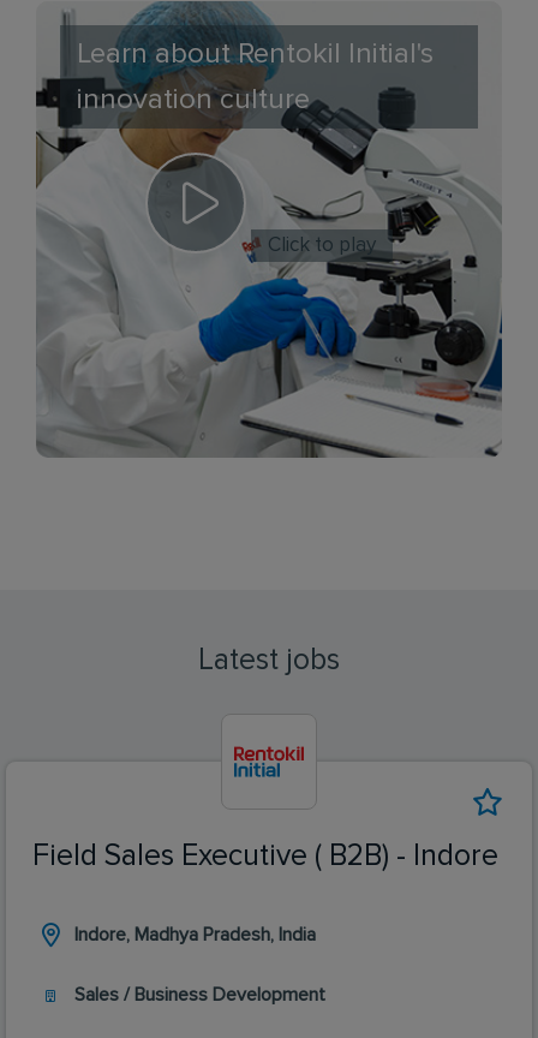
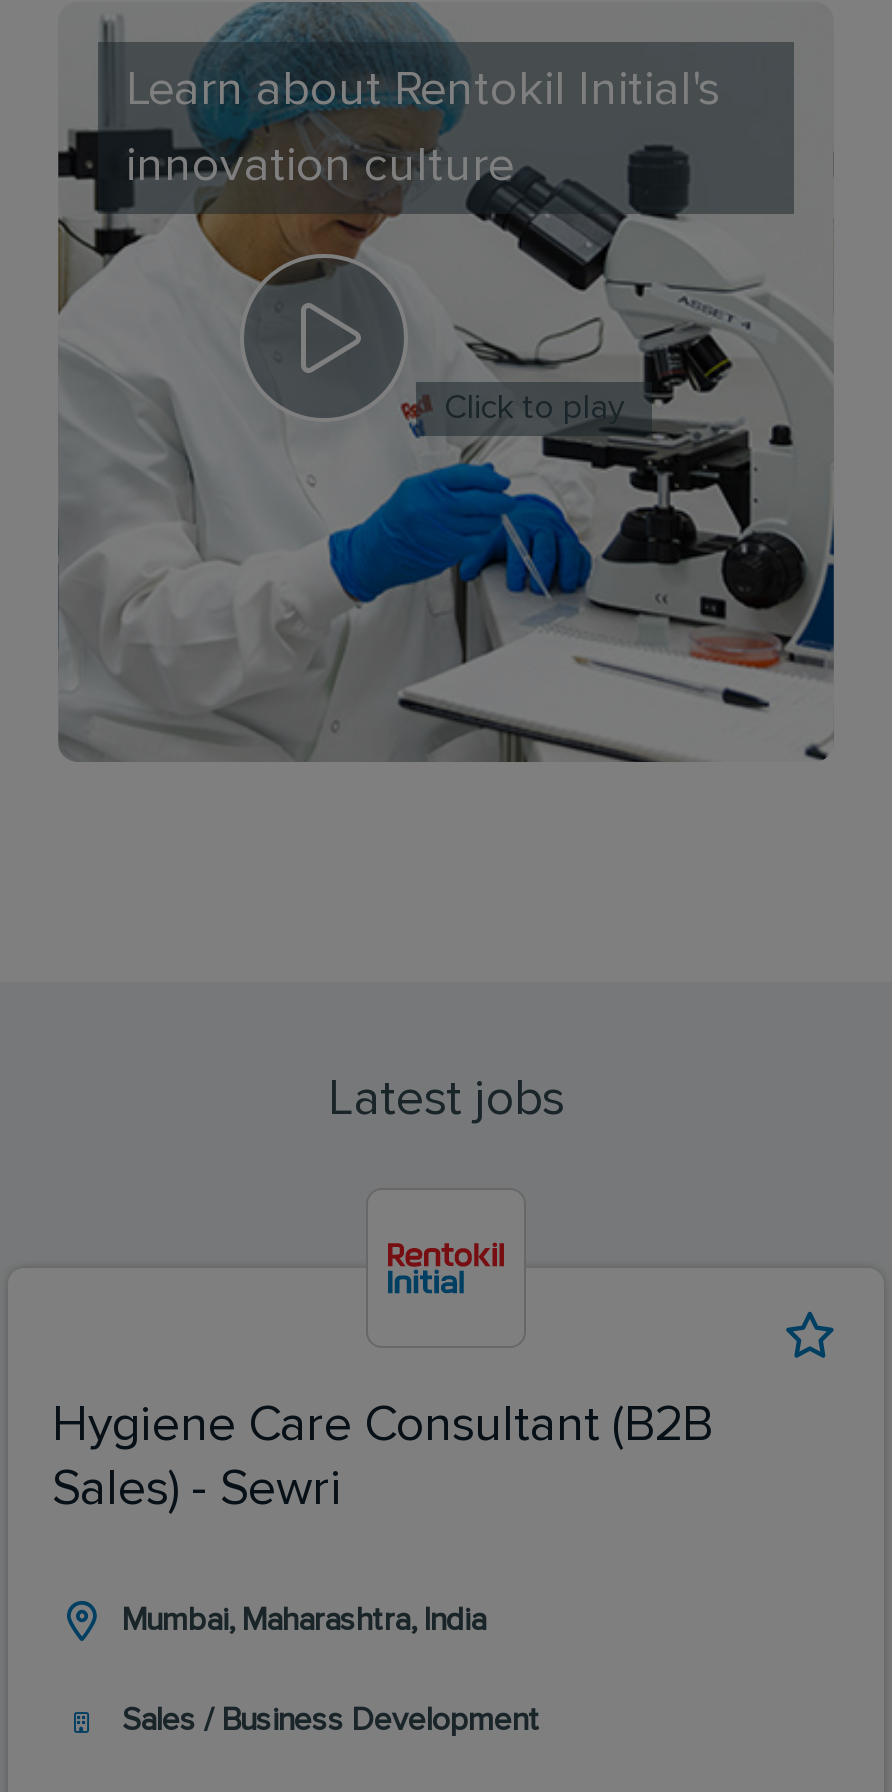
[32,840,498,870] Field Sales Executive ( B2B) - Indore -> [52,1399,712,1513] Hygiene Care Consultant (B2B | Sales) - Sewri
[74,924,316,944] Indore, Madhya Pradesh, India -> [122,1603,486,1635] Mumbai, Maharashtra, India

